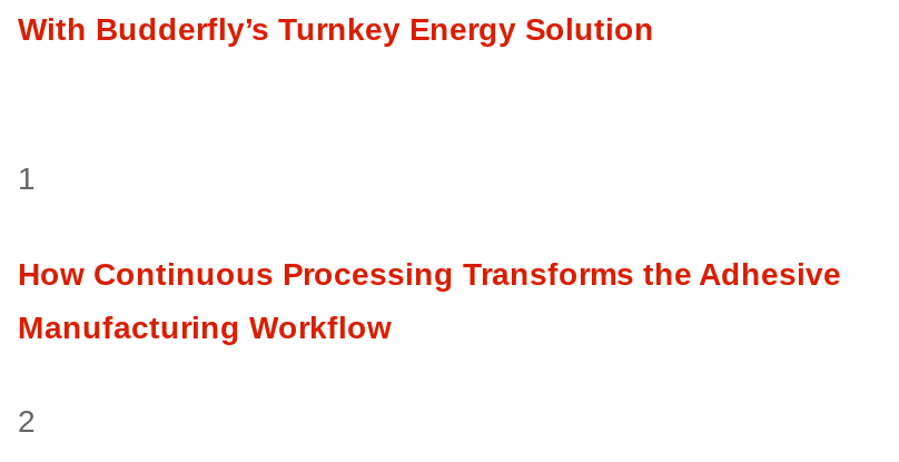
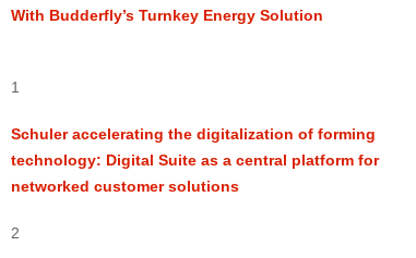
[18,255,841,344] How Continuous Processing Transforms the Adhesive | Manufacturing Workflow -> [11,125,379,195] Schuler accelerating the digitalization of forming | technology: Digital Suite as a central platform for | networked customer solutions

